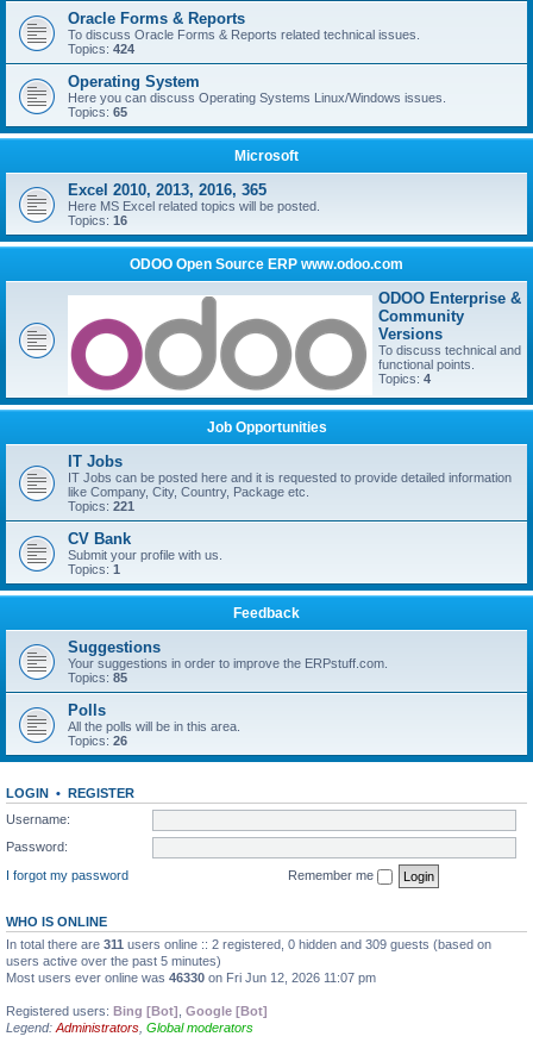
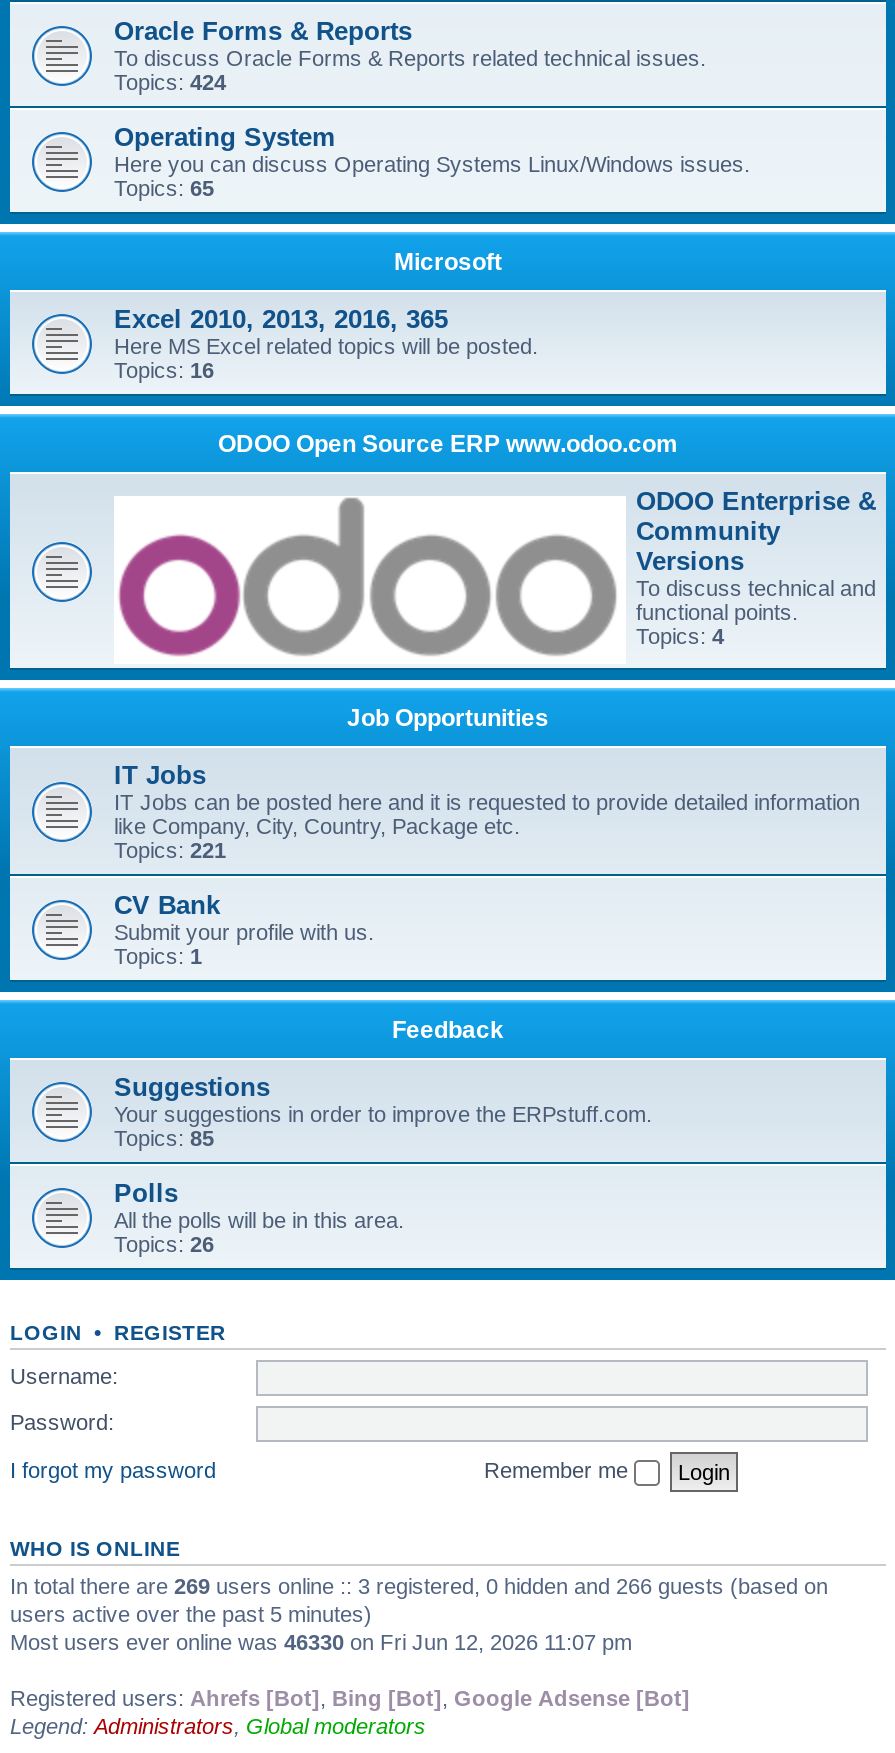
[6,936,491,951] In total there are 311 users online :: 2 registered, 0 hidden and 309 guests (based on -> [10,1573,828,1597] In total there are 269 users online :: 3 registered, 0 hidden and 266 guests (based on
[6,1003,268,1017] Registered users: Bing [Bot], Google [Bot] -> [10,1685,690,1709] Registered users: Ahrefs [Bot], Bing [Bot], Google Adsense [Bot]

